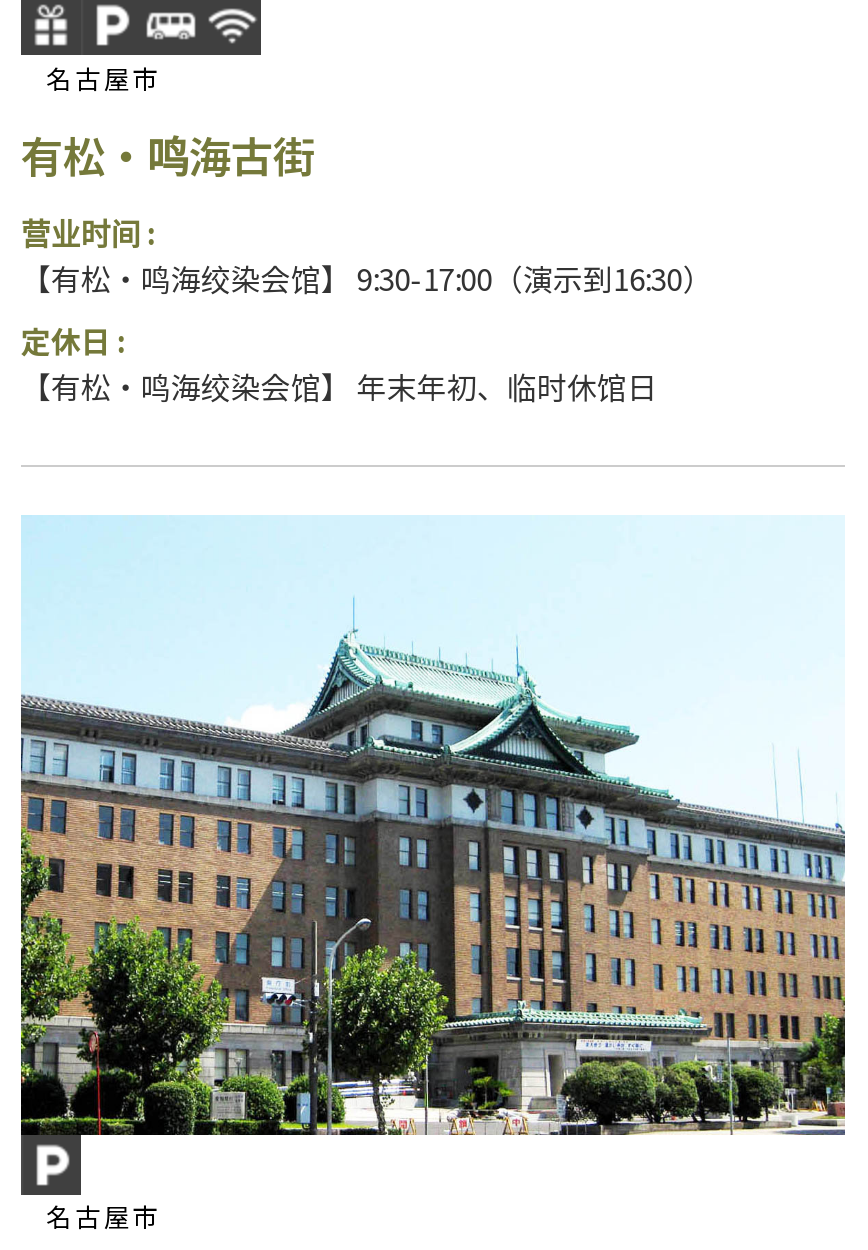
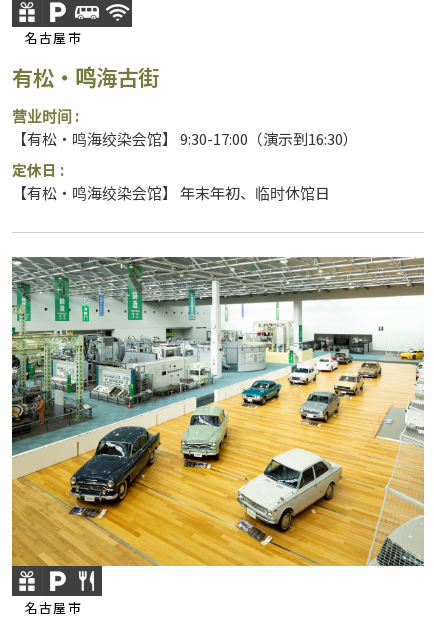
[19,516,847,1196] [image] -> [11,256,425,597] [image]

